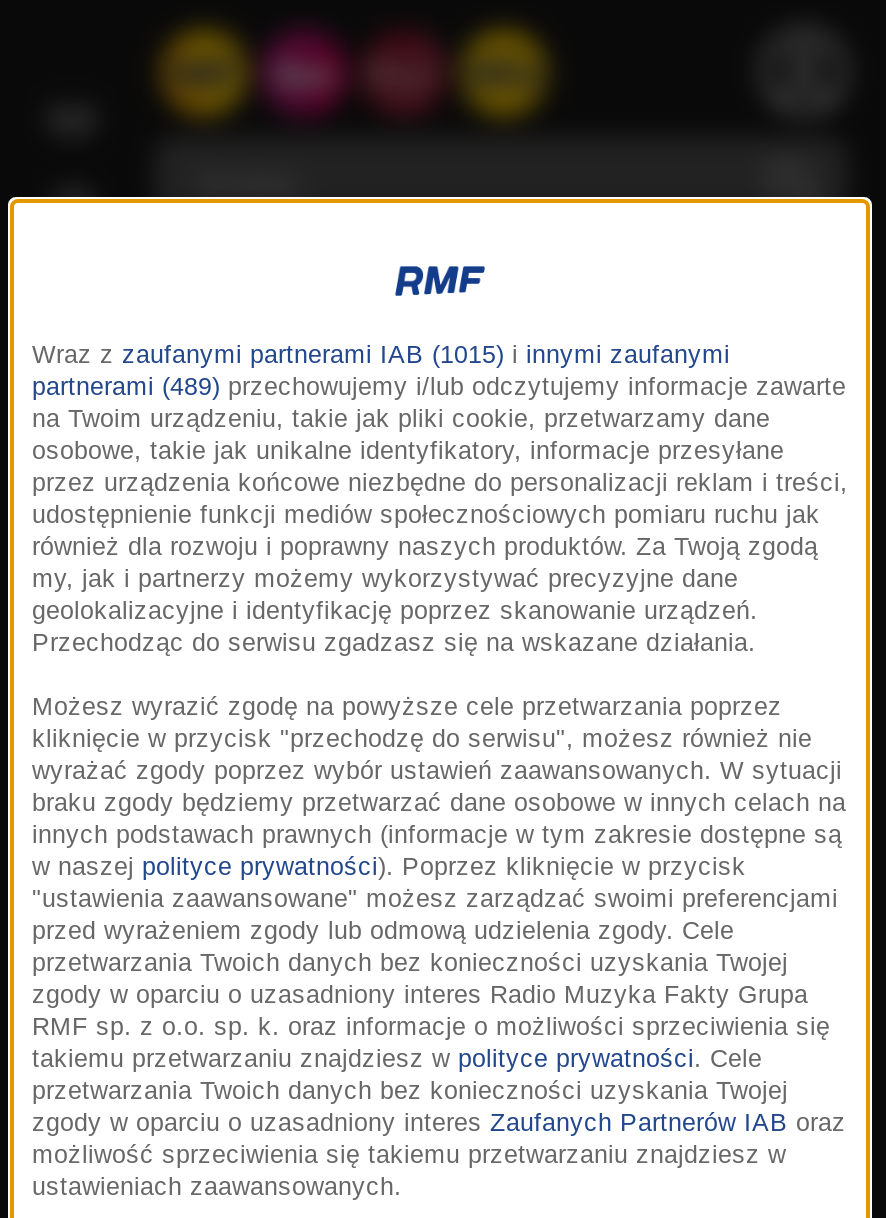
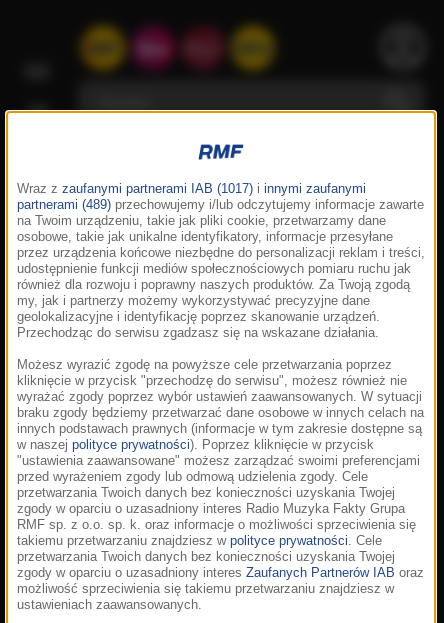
[32,341,730,369] Wraz z zaufanymi partnerami IAB (1015) i innymi zaufanymi -> [17,182,366,196] Wraz z zaufanymi partnerami IAB (1017) i innymi zaufanymi

